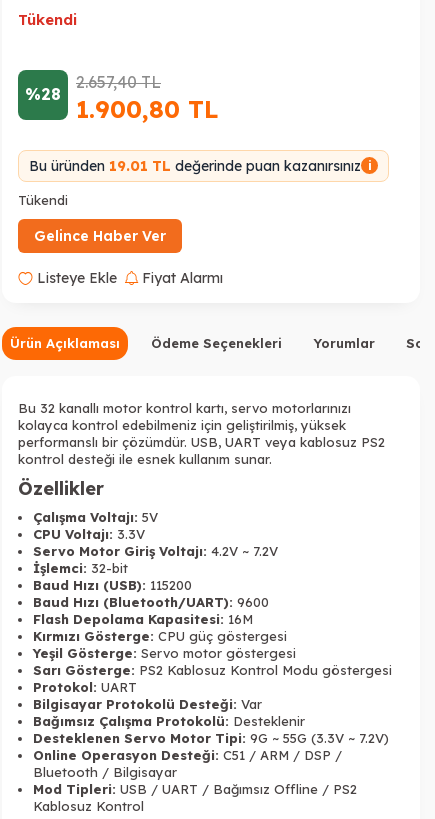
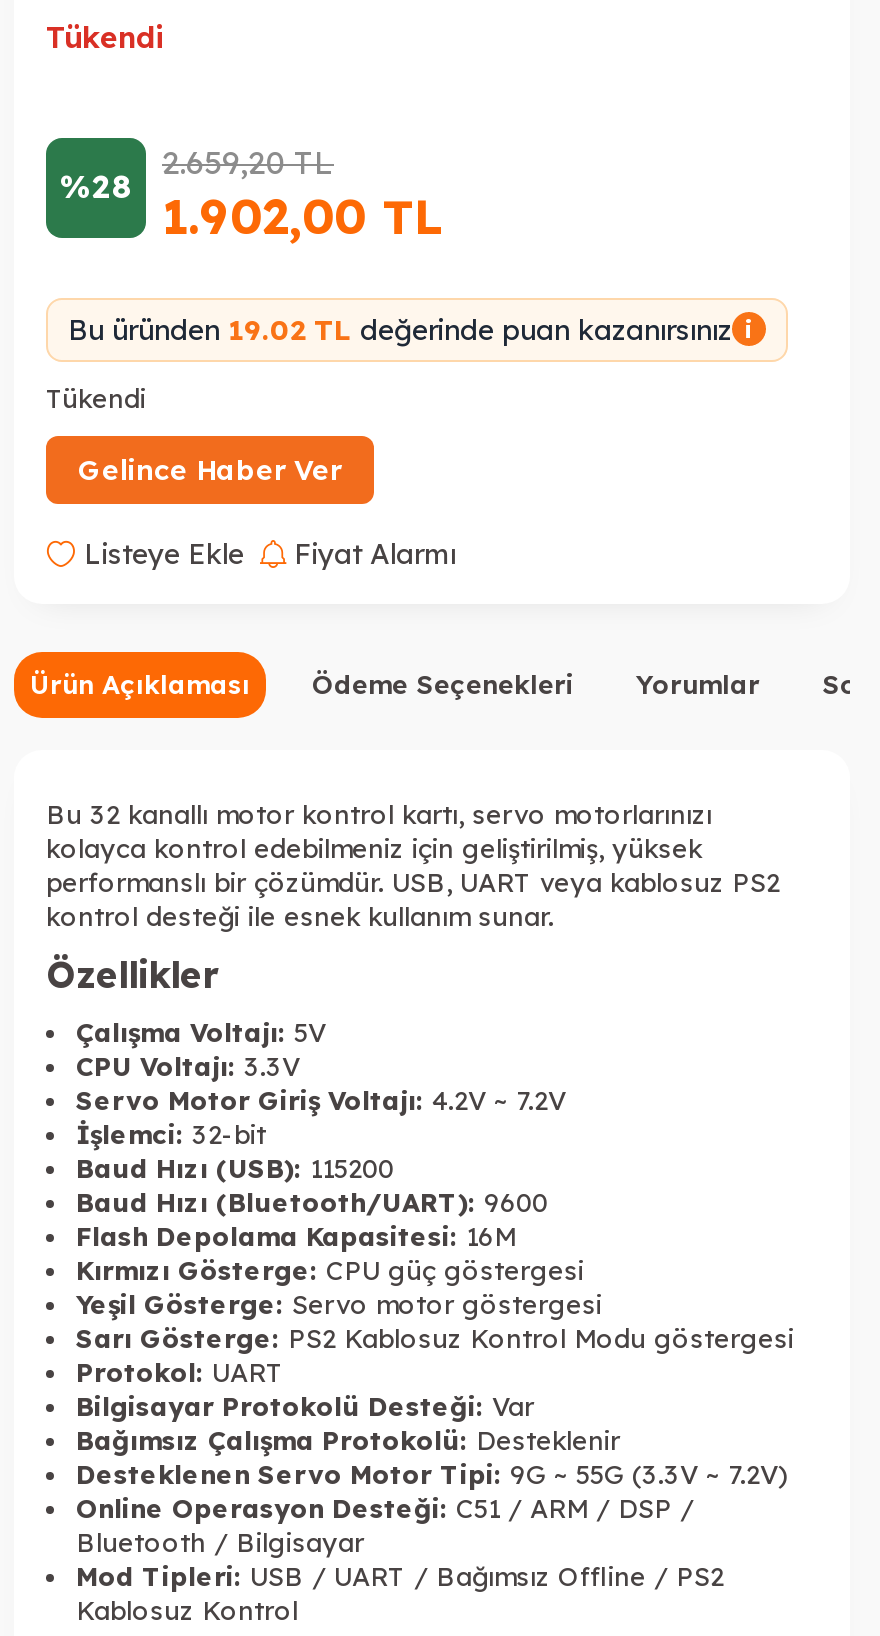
[76,72,161,92] 2.657,40TL -> [162,142,334,182] 2.659,20TL
[25,84,218,124] %28 1.900,80 TL -> [60,167,442,246] %28 1.902,00 TL
[29,157,371,175] Bu üründen 19.01 TL değerinde puan kazanırsınız i -> [68,312,753,348] Bu üründen 19.02 TL değerinde puan kazanırsınız i

